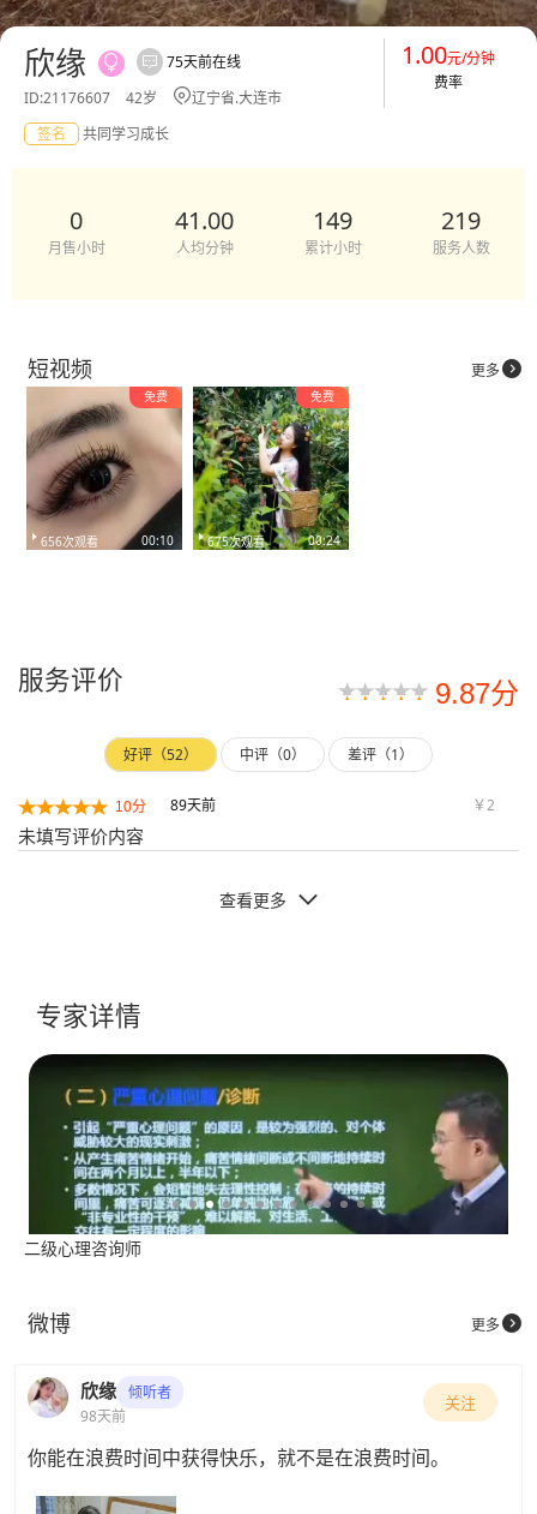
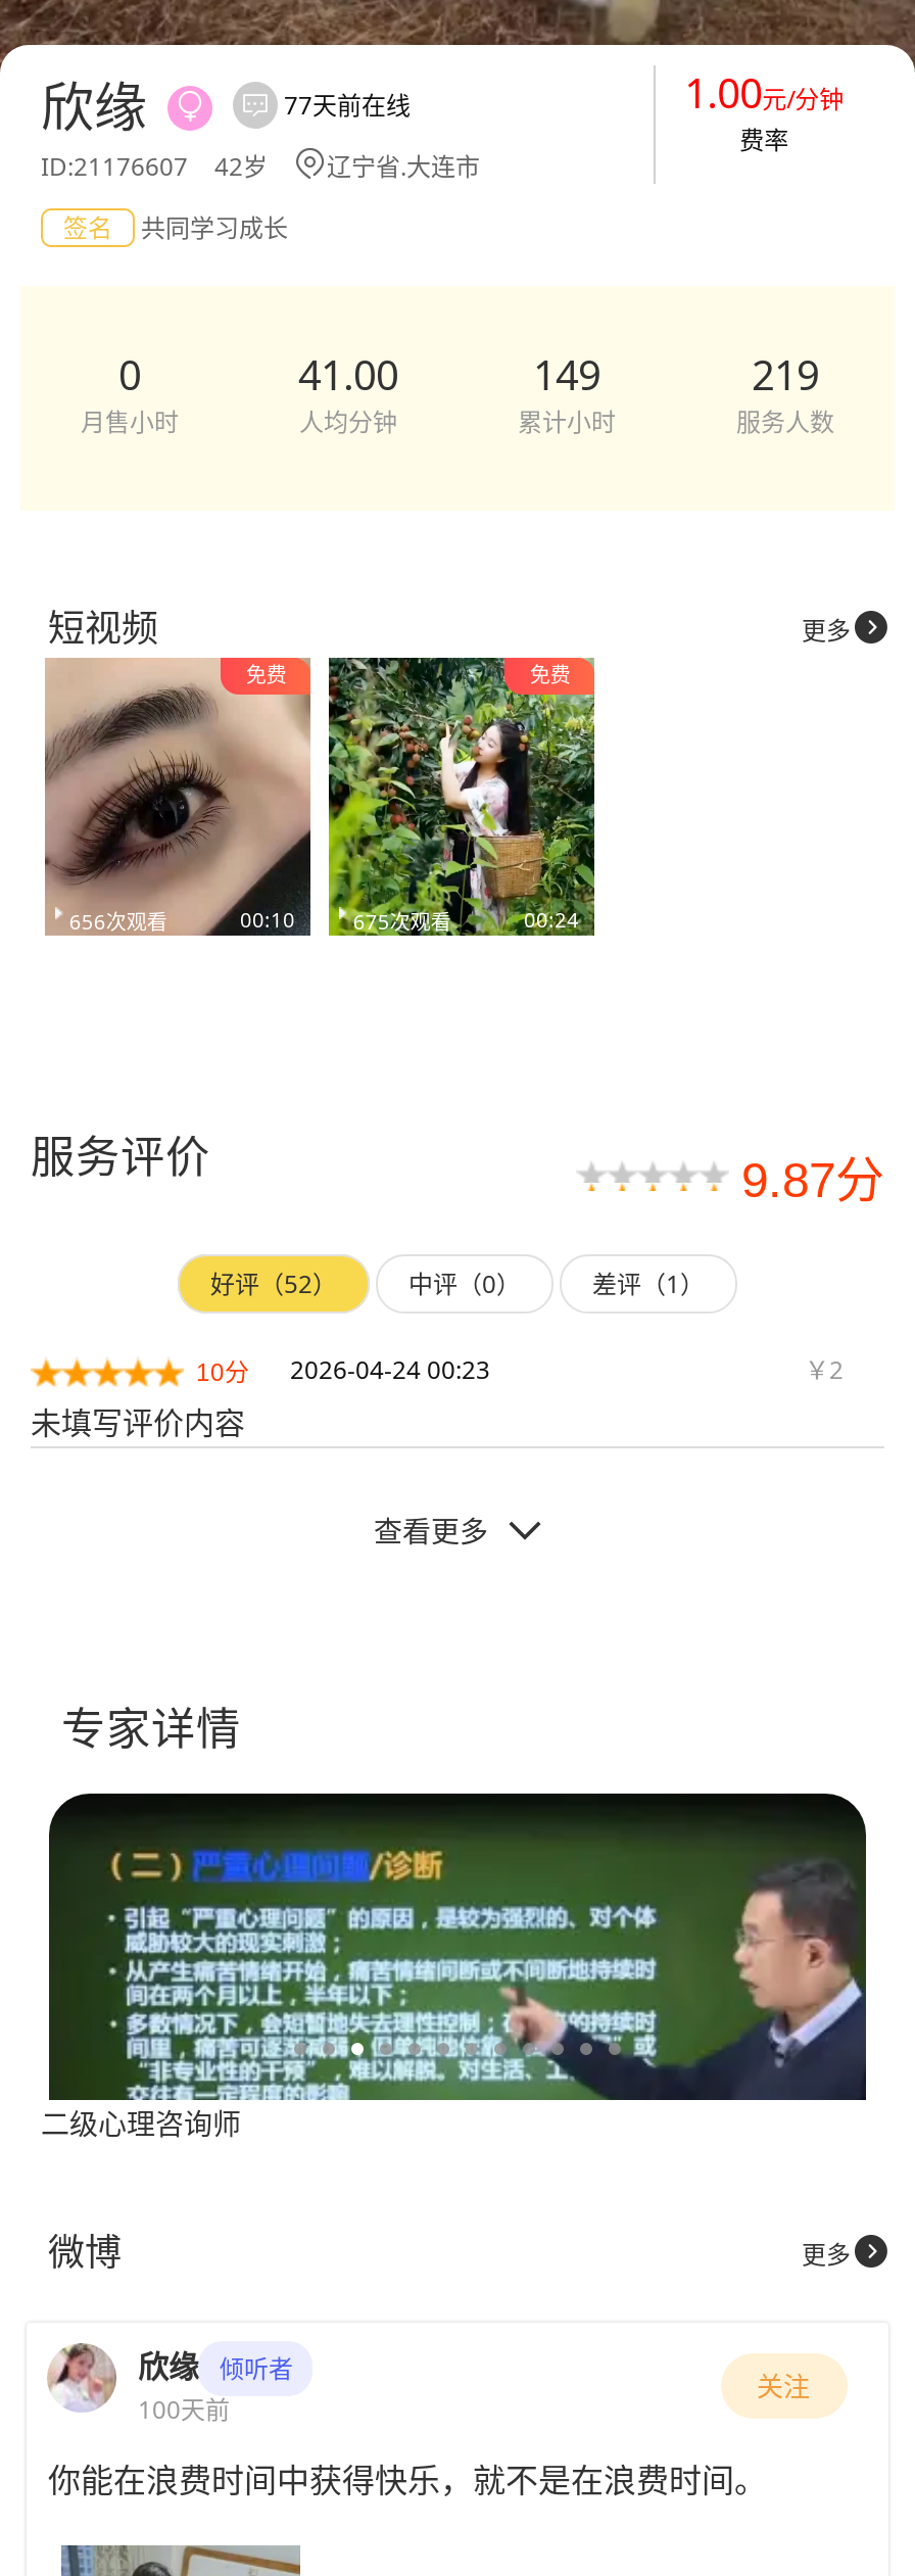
[167,52,241,72] 75天前在线 -> [284,88,411,123] 77天前在线
[115,795,216,815] 10分 89天前 -> [196,1353,490,1387] 10分 2026-04-24 00:23
[81,1406,126,1427] 98天前 -> [138,2393,230,2427] 100天前

